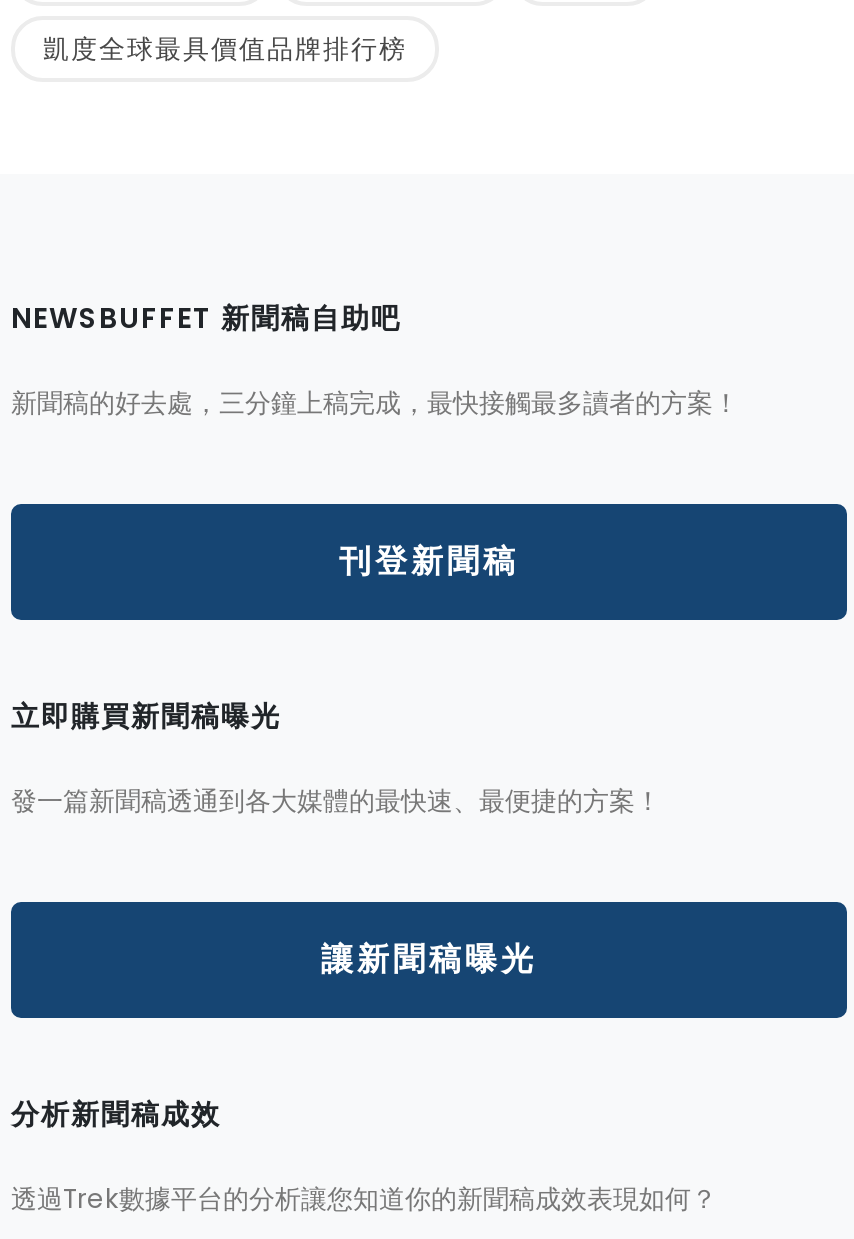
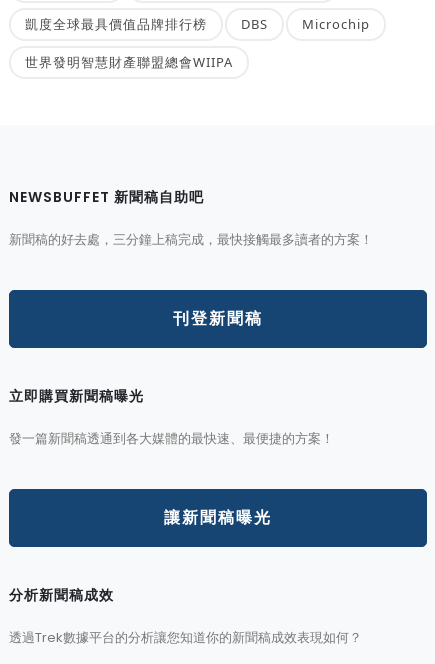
none -> [25,15,370,71] DBS | Microchip | 世界發明智慧財產聯盟總會WIIPA

